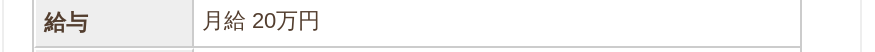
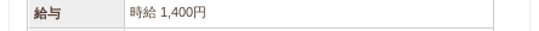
[202,9,320,33] 月給 20万円 -> [130,5,206,20] 時給 1,400円

